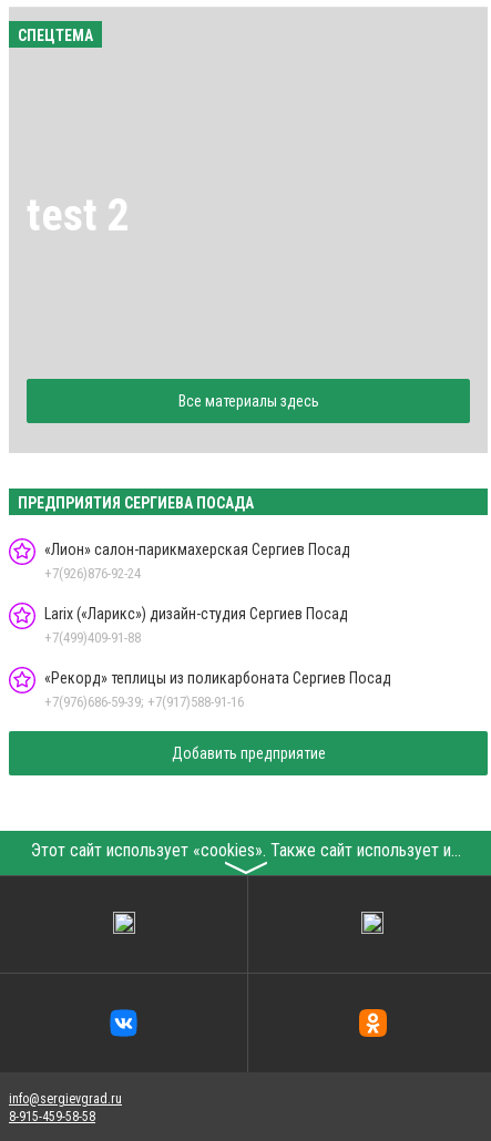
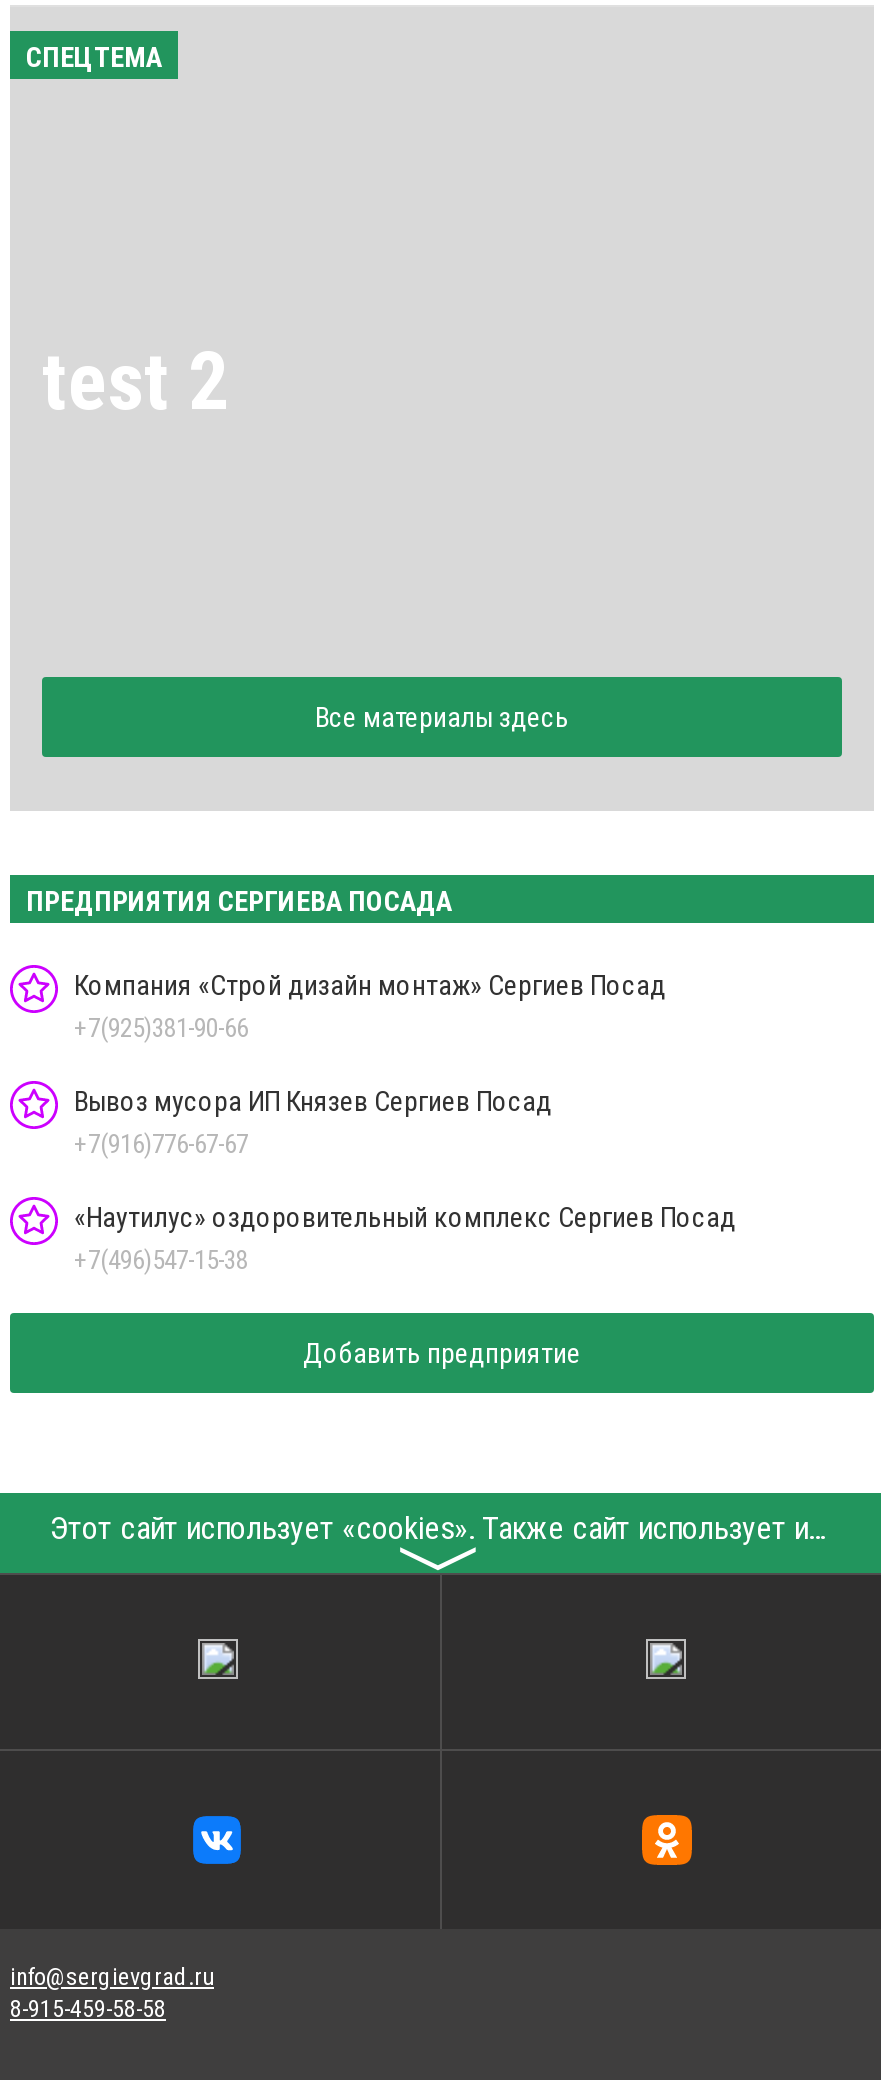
[44,541,350,582] «Лион» салон-парикмахерская Сергиев Посад | +7(926)876-92-24 -> [74,969,666,1043] Компания «Строй дизайн монтаж» Сергиев Посад | +7(925)381-90-66
[44,605,348,646] Larix («Ларикс») дизайн-студия Сергиев Посад | +7(499)409-91-88 -> [74,1085,552,1159] Вывоз мусора ИП Князев Сергиев Посад | +7(916)776-67-67
[44,669,391,710] «Рекорд» теплицы из поликарбоната Сергиев Посад | +7(976)686-59-39; +7(917)588-91-16 -> [74,1201,736,1275] «Наутилус» оздоровительный комплекс Сергиев Посад | +7(496)547-15-38

